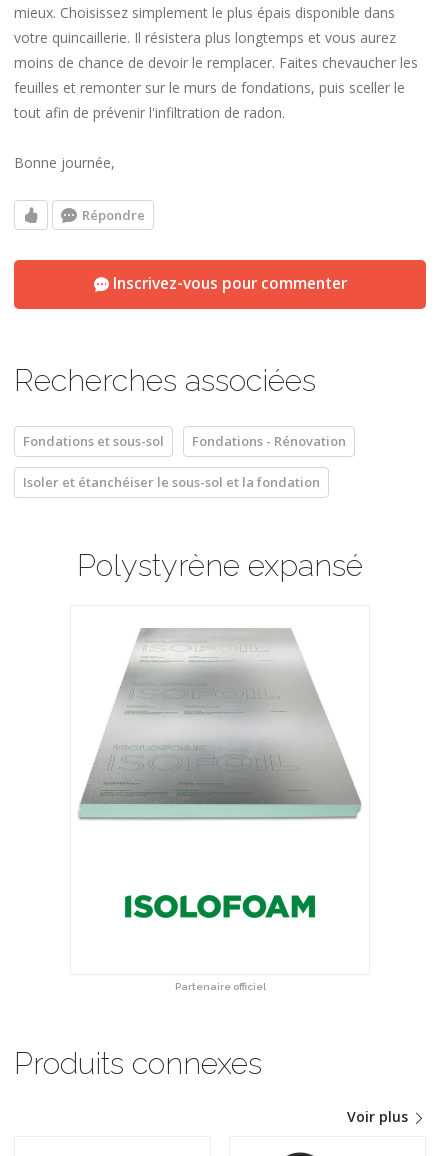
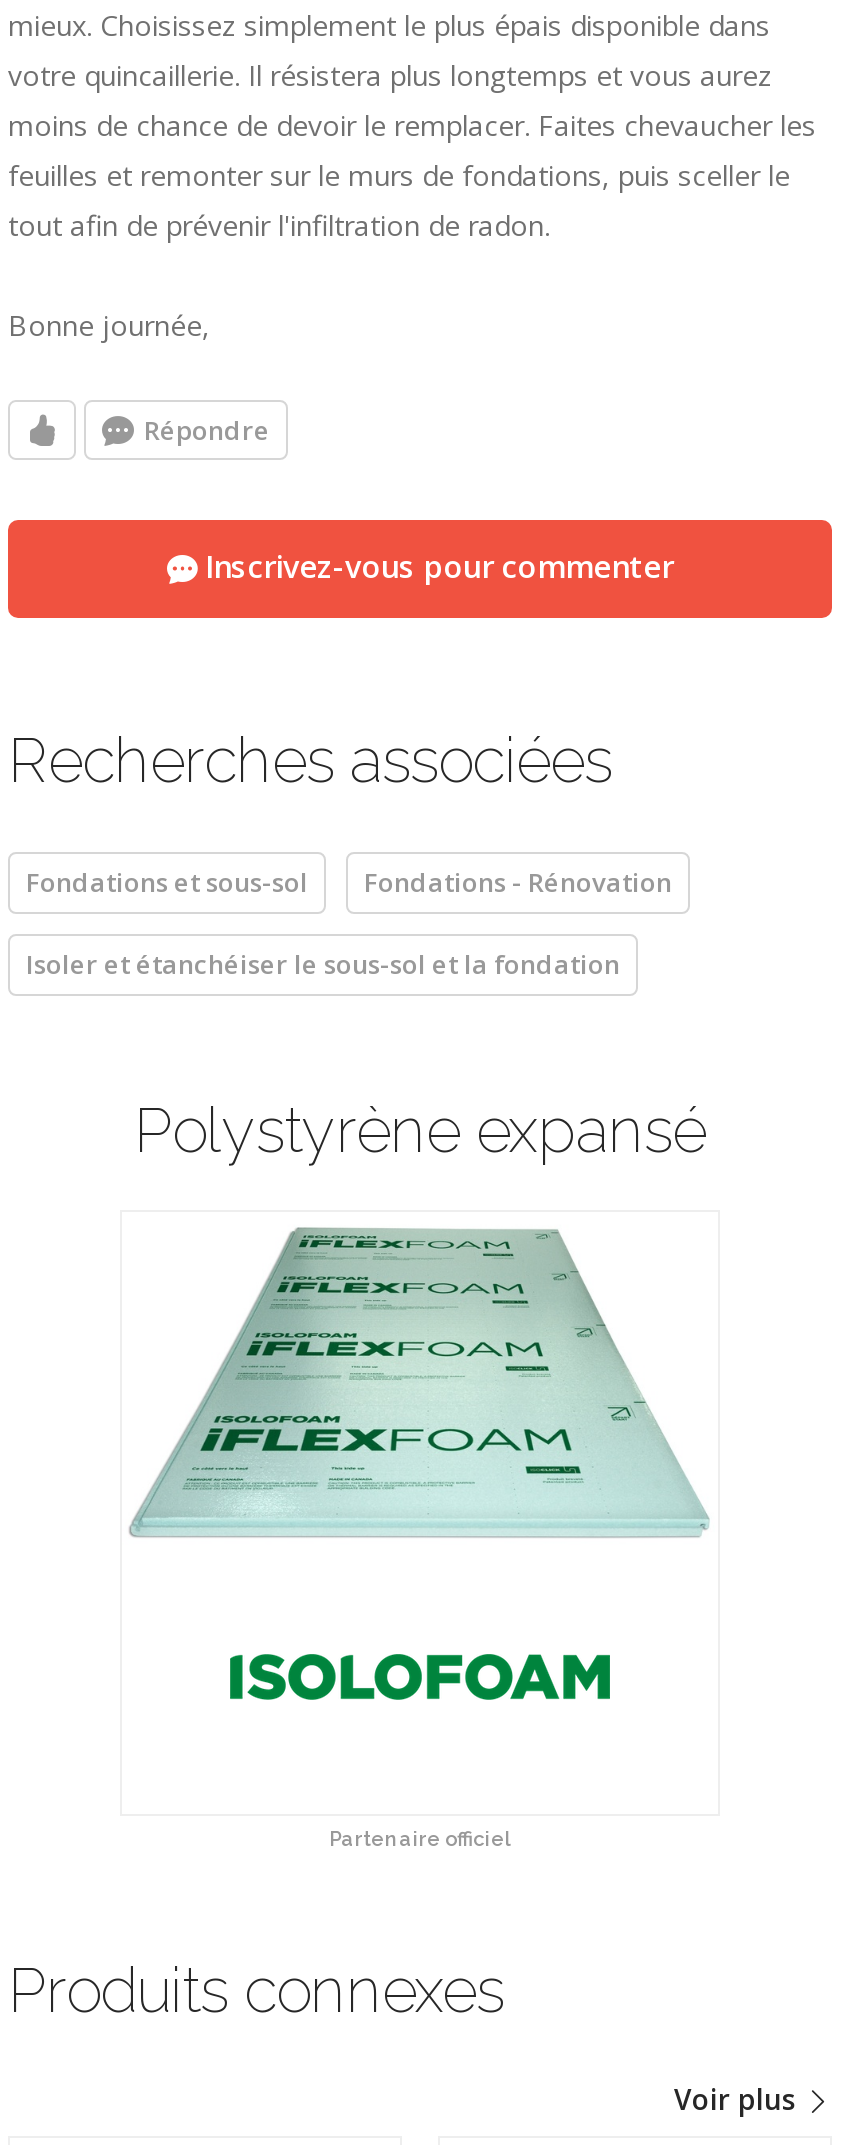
[78,627,362,836] [image] -> [128,1226,710,1538] [image]

